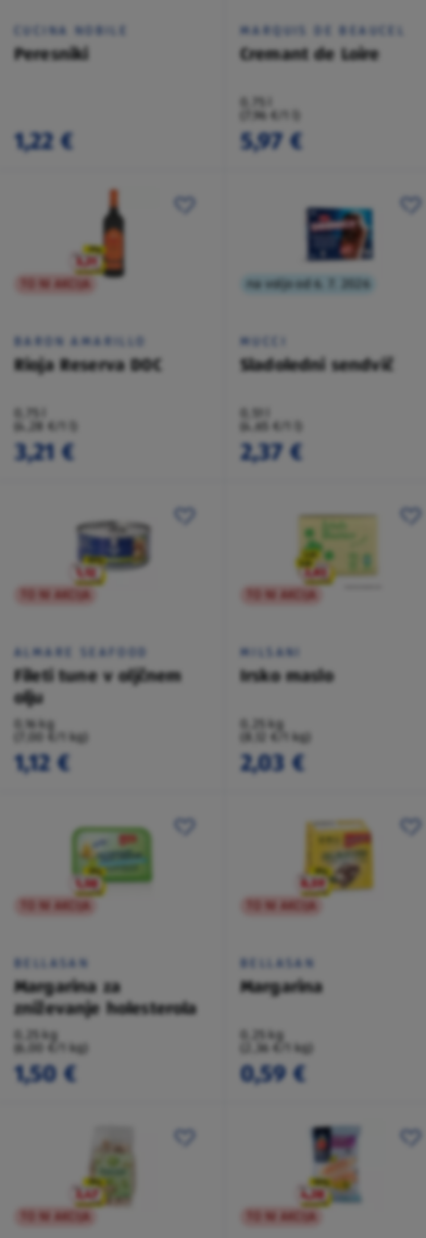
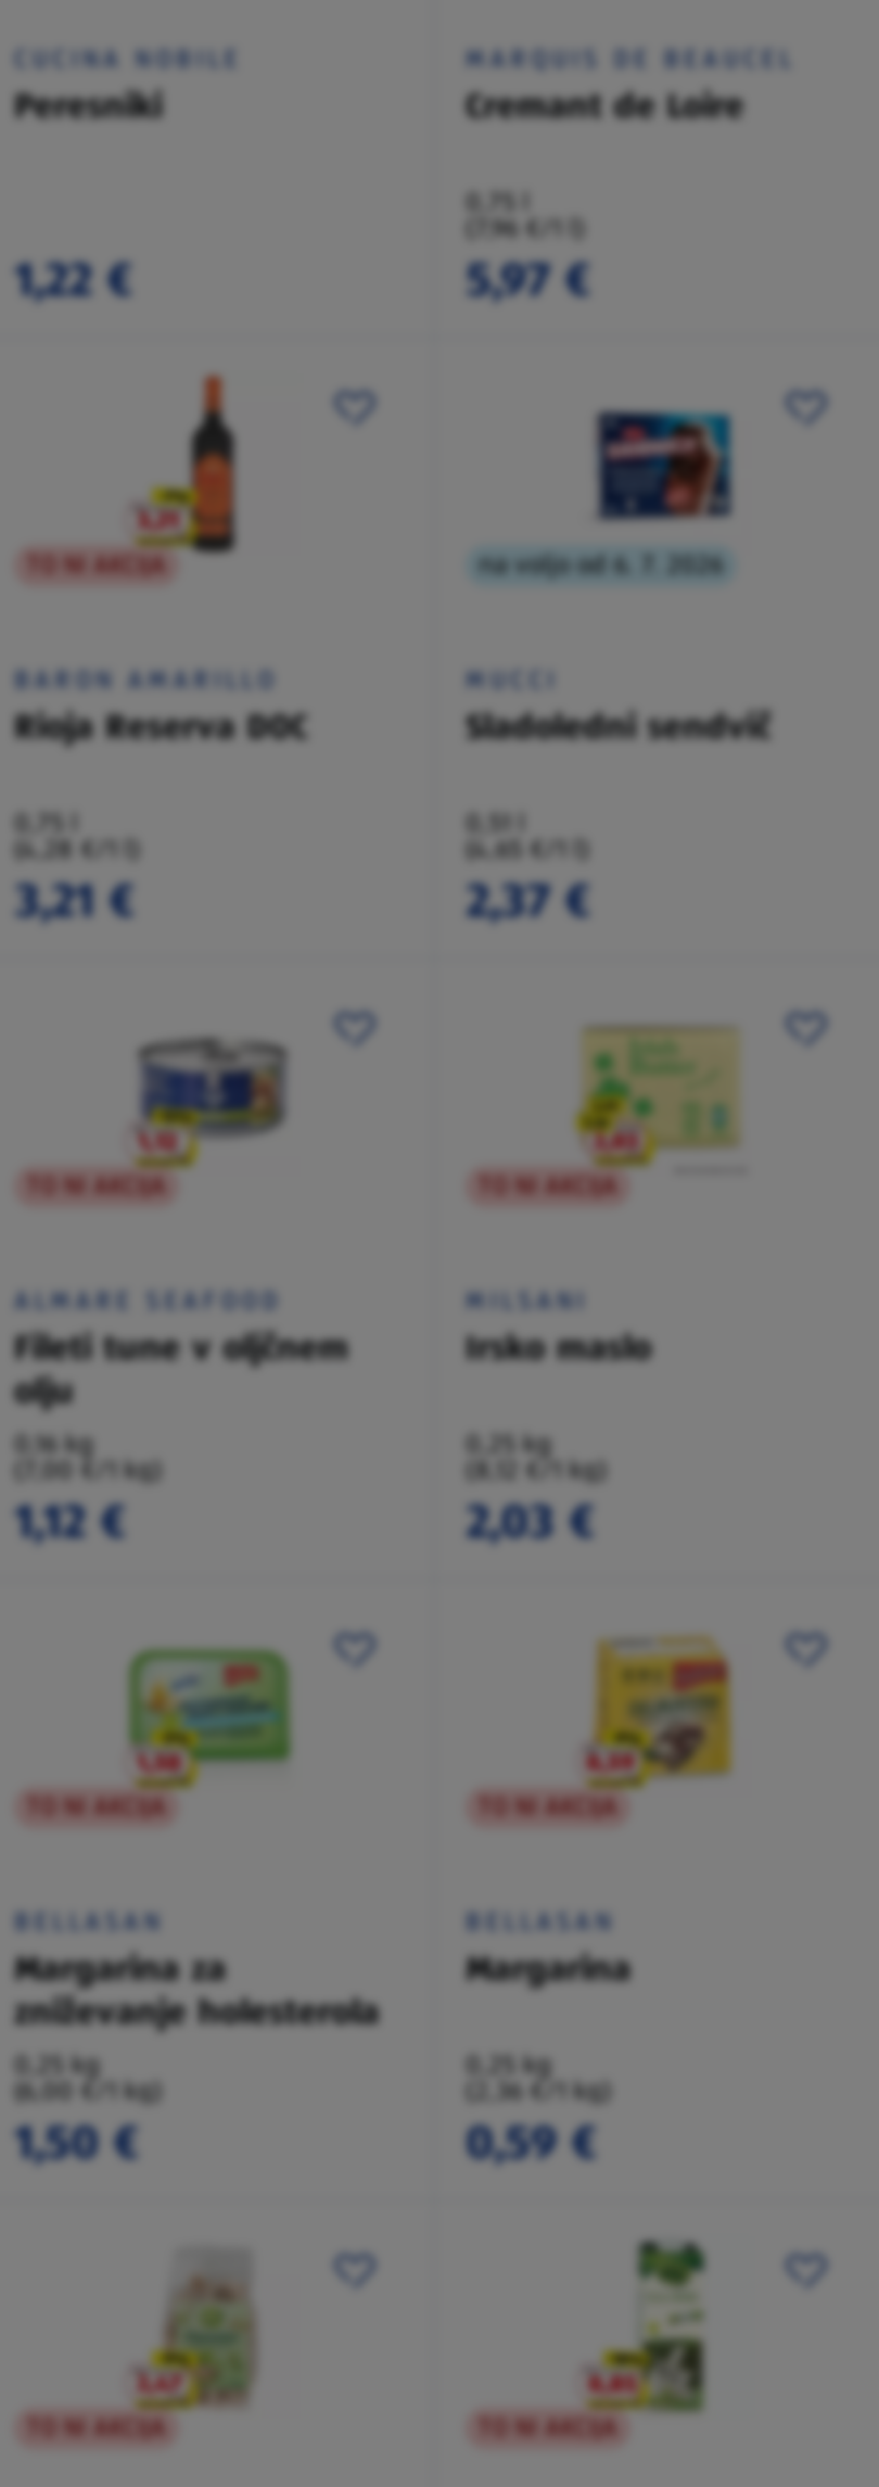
[308,1122,362,1210] [image] -> [594,2236,709,2416] [image]

